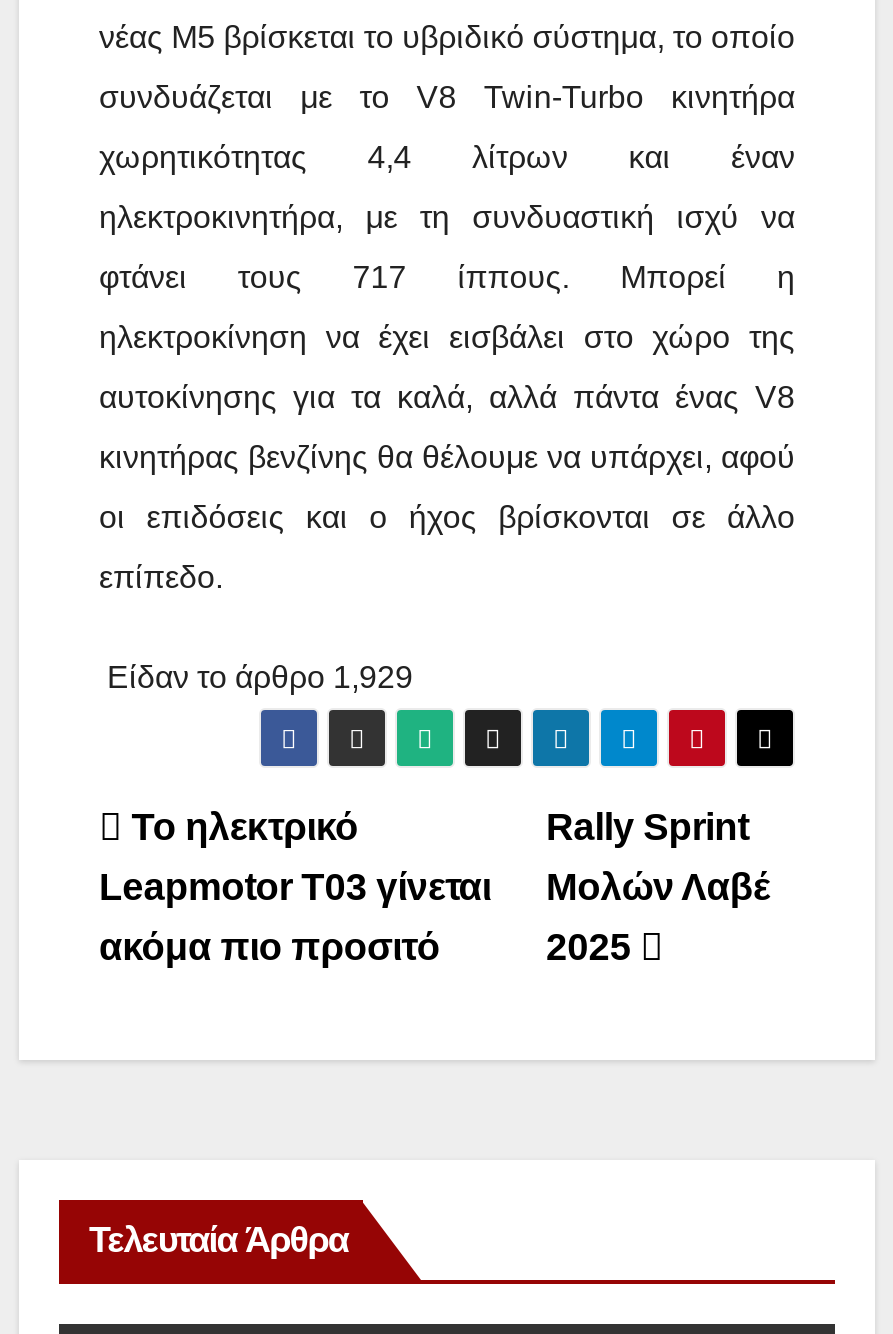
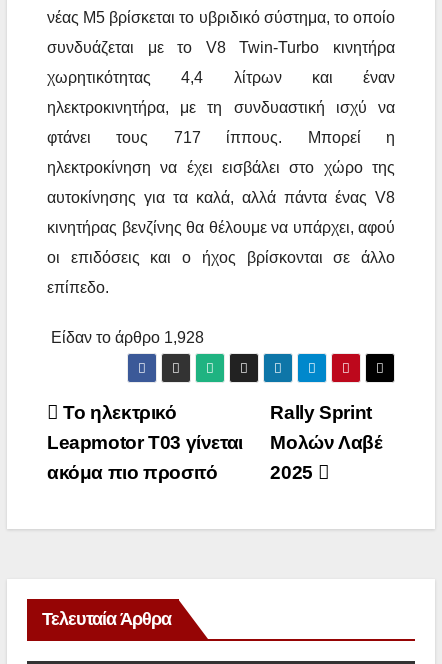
[107,660,413,694] Είδαν το άρθρο 1,929 -> [51,329,204,346] Είδαν το άρθρο 1,928

